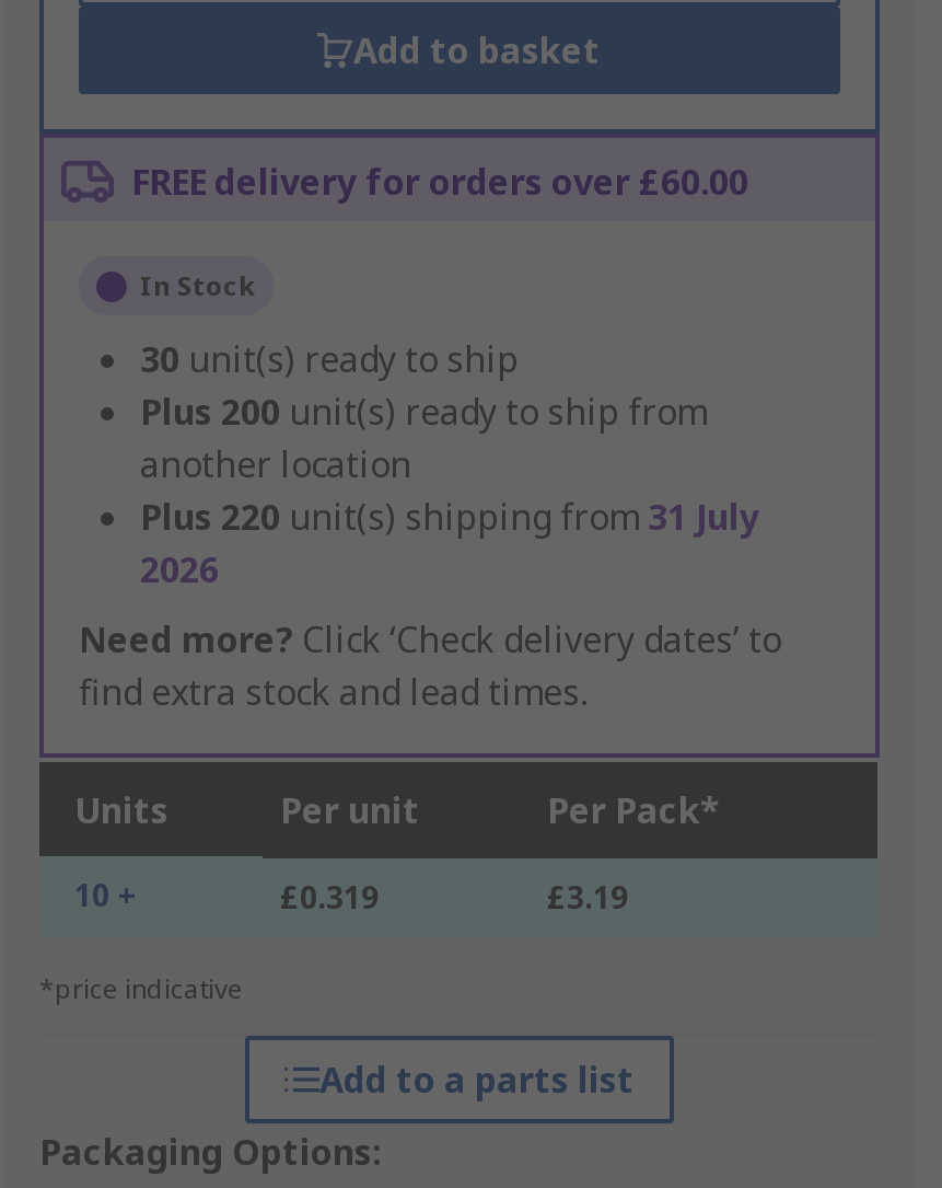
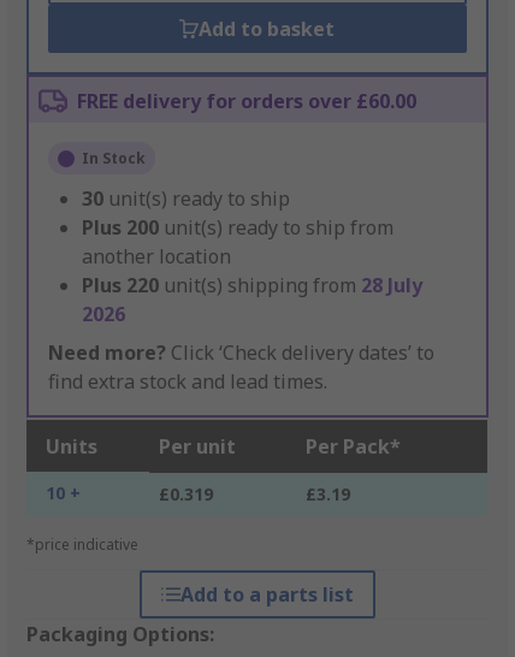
[140,494,759,542] Plus 220 unit(s) shipping from 31 July -> [82,273,422,299] Plus 220 unit(s) shipping from 28 July

